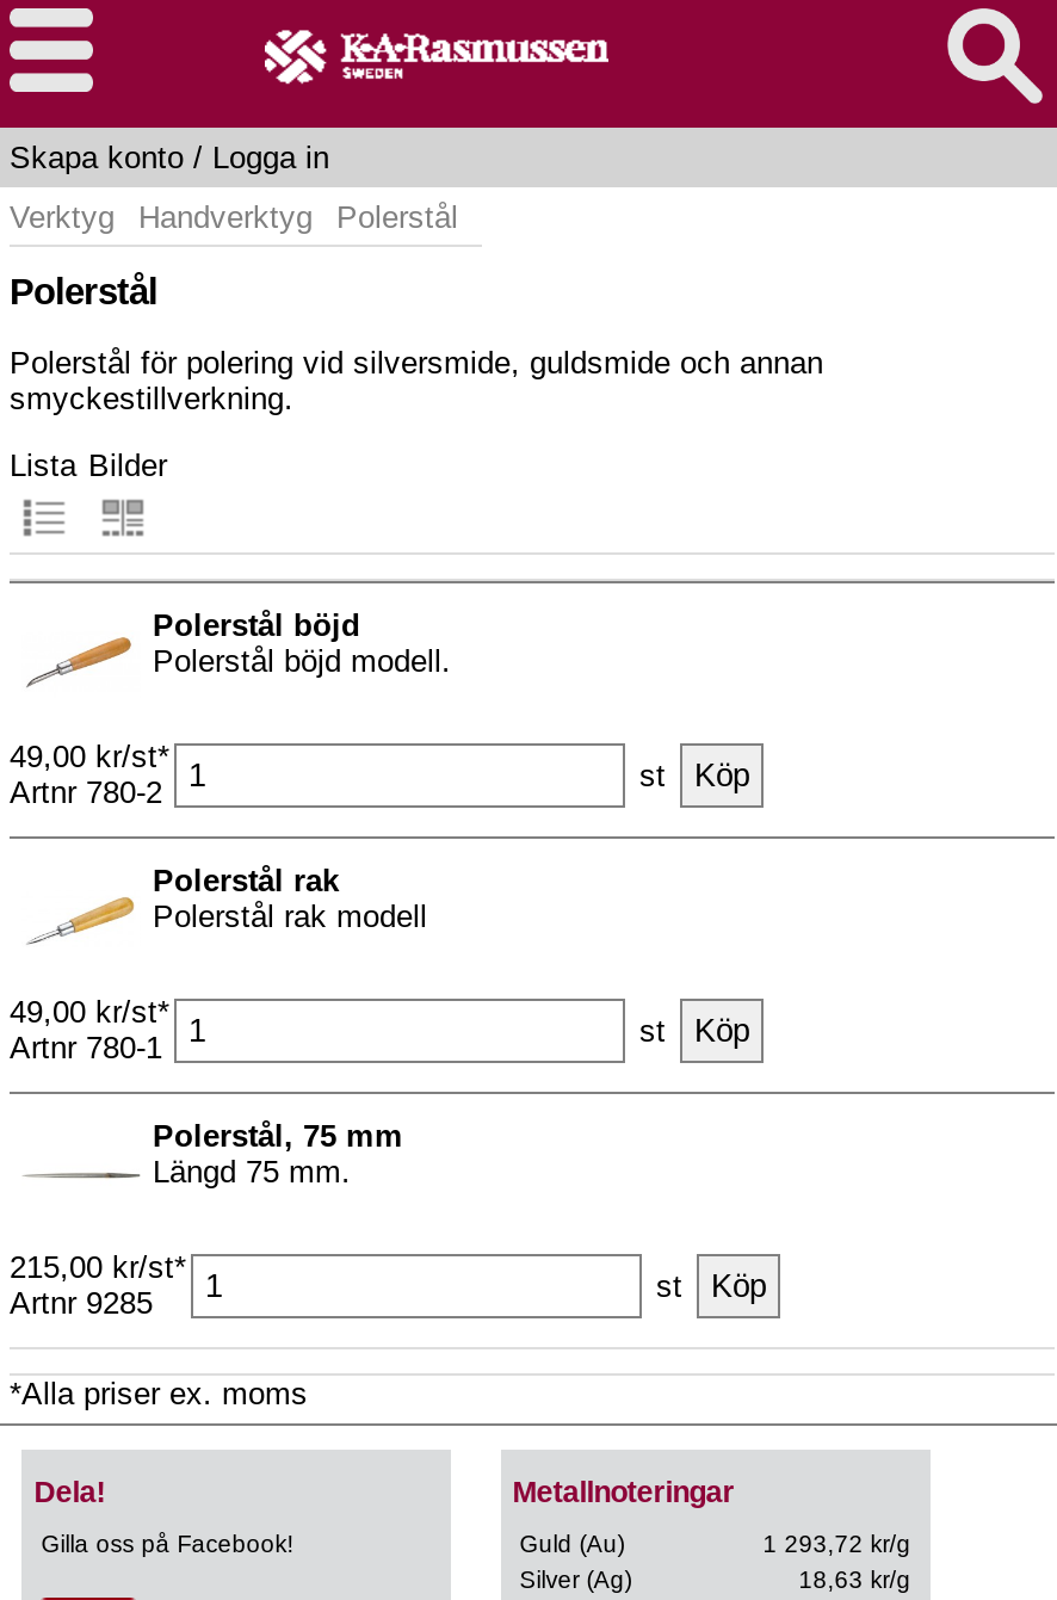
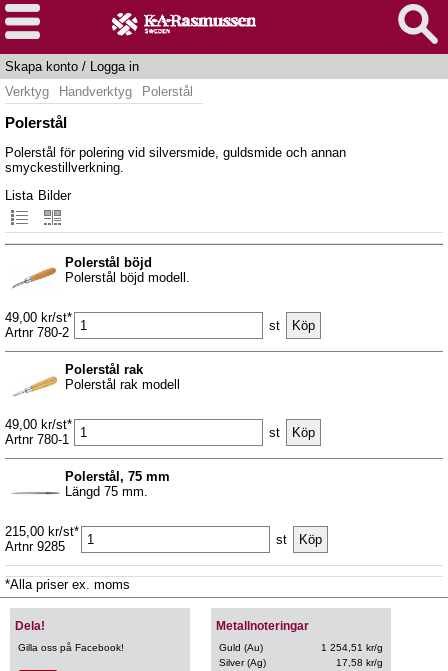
[763,1532,911,1558] 1 293,72 kr/g -> [321,642,383,653] 1 254,51 kr/g
[799,1568,911,1594] 18,63 kr/g -> [336,657,383,668] 17,58 kr/g

